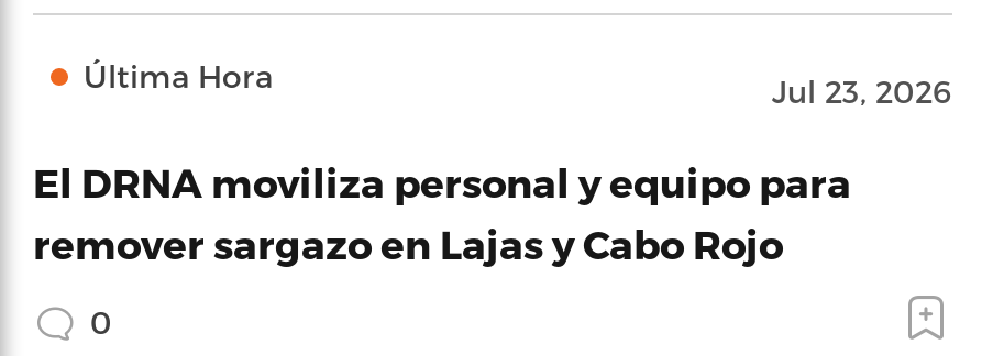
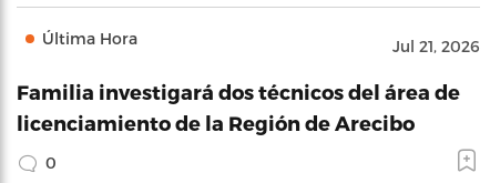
[772,73,952,110] Jul 23, 2026 -> [392,37,480,55] Jul 21, 2026
[33,158,851,266] El DRNA moviliza personal y equipo para | remover sargazo en Lajas y Cabo Rojo -> [17,80,460,134] Familia investigará dos técnicos del área de | licenciamiento de la Región de Arecibo

